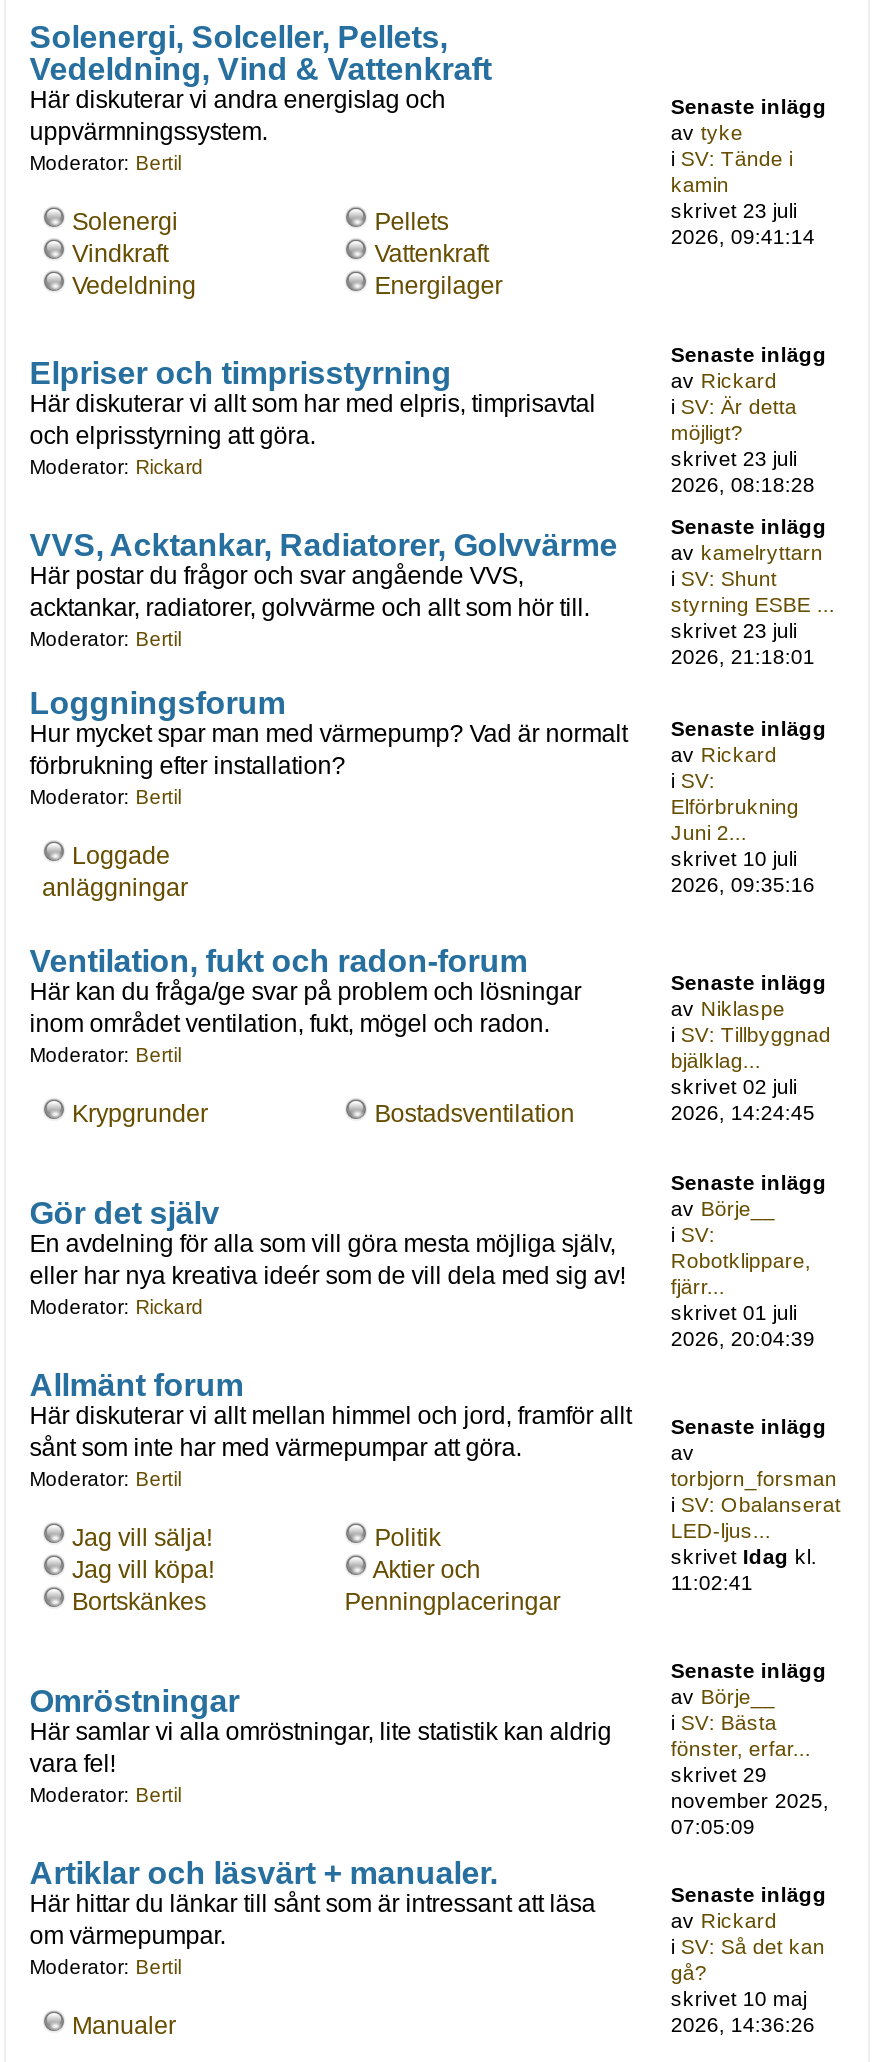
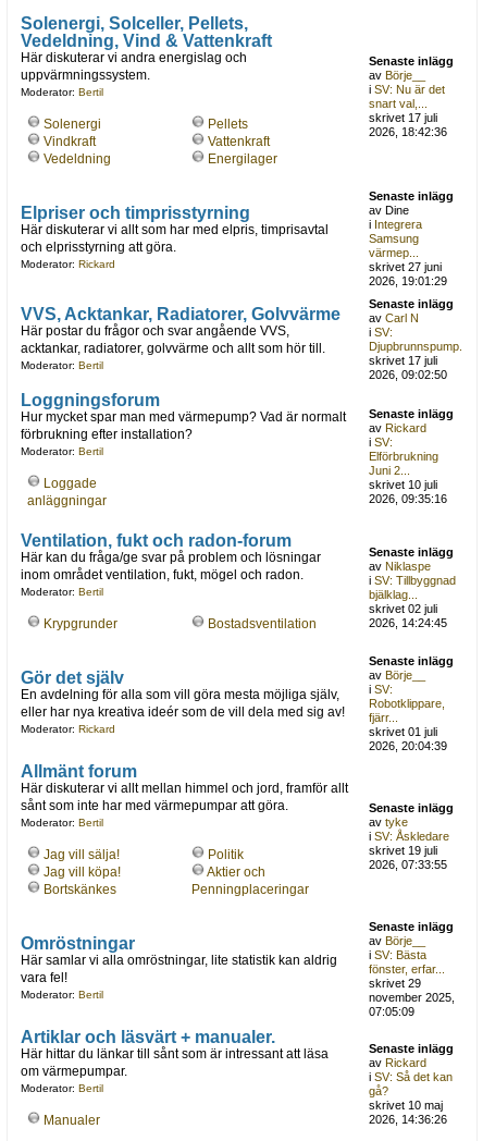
[671,120,815,248] av tyke | i SV: Tände i | kamin | skrivet 23 juli | 2026, 09:41:14 -> [369,69,448,138] av Börje__ | i SV: Nu är det | snart val,... | skrivet 17 juli | 2026, 18:42:36
[671,368,815,496] av Rickard | i SV: Är detta | möjligt? | skrivet 23 juli | 2026, 08:18:28 -> [369,204,448,288] av Dine | i Integrera | Samsung | värmep... | skrivet 27 juni | 2026, 19:01:29
[671,540,835,668] av kamelryttarn | i SV: Shunt | styrning ESBE ... | skrivet 23 juli | 2026, 21:18:01 -> [369,311,463,381] av Carl N | i SV: | Djupbrunnspump. | skrivet 17 juli | 2026, 09:02:50
[671,1440,841,1594] av | torbjorn_forsman | i SV: Obalanserat | LED-ljus... | skrivet Idag kl. | 11:02:41 -> [369,816,450,871] av tyke | i SV: Åskledare | skrivet 19 juli | 2026, 07:33:55

